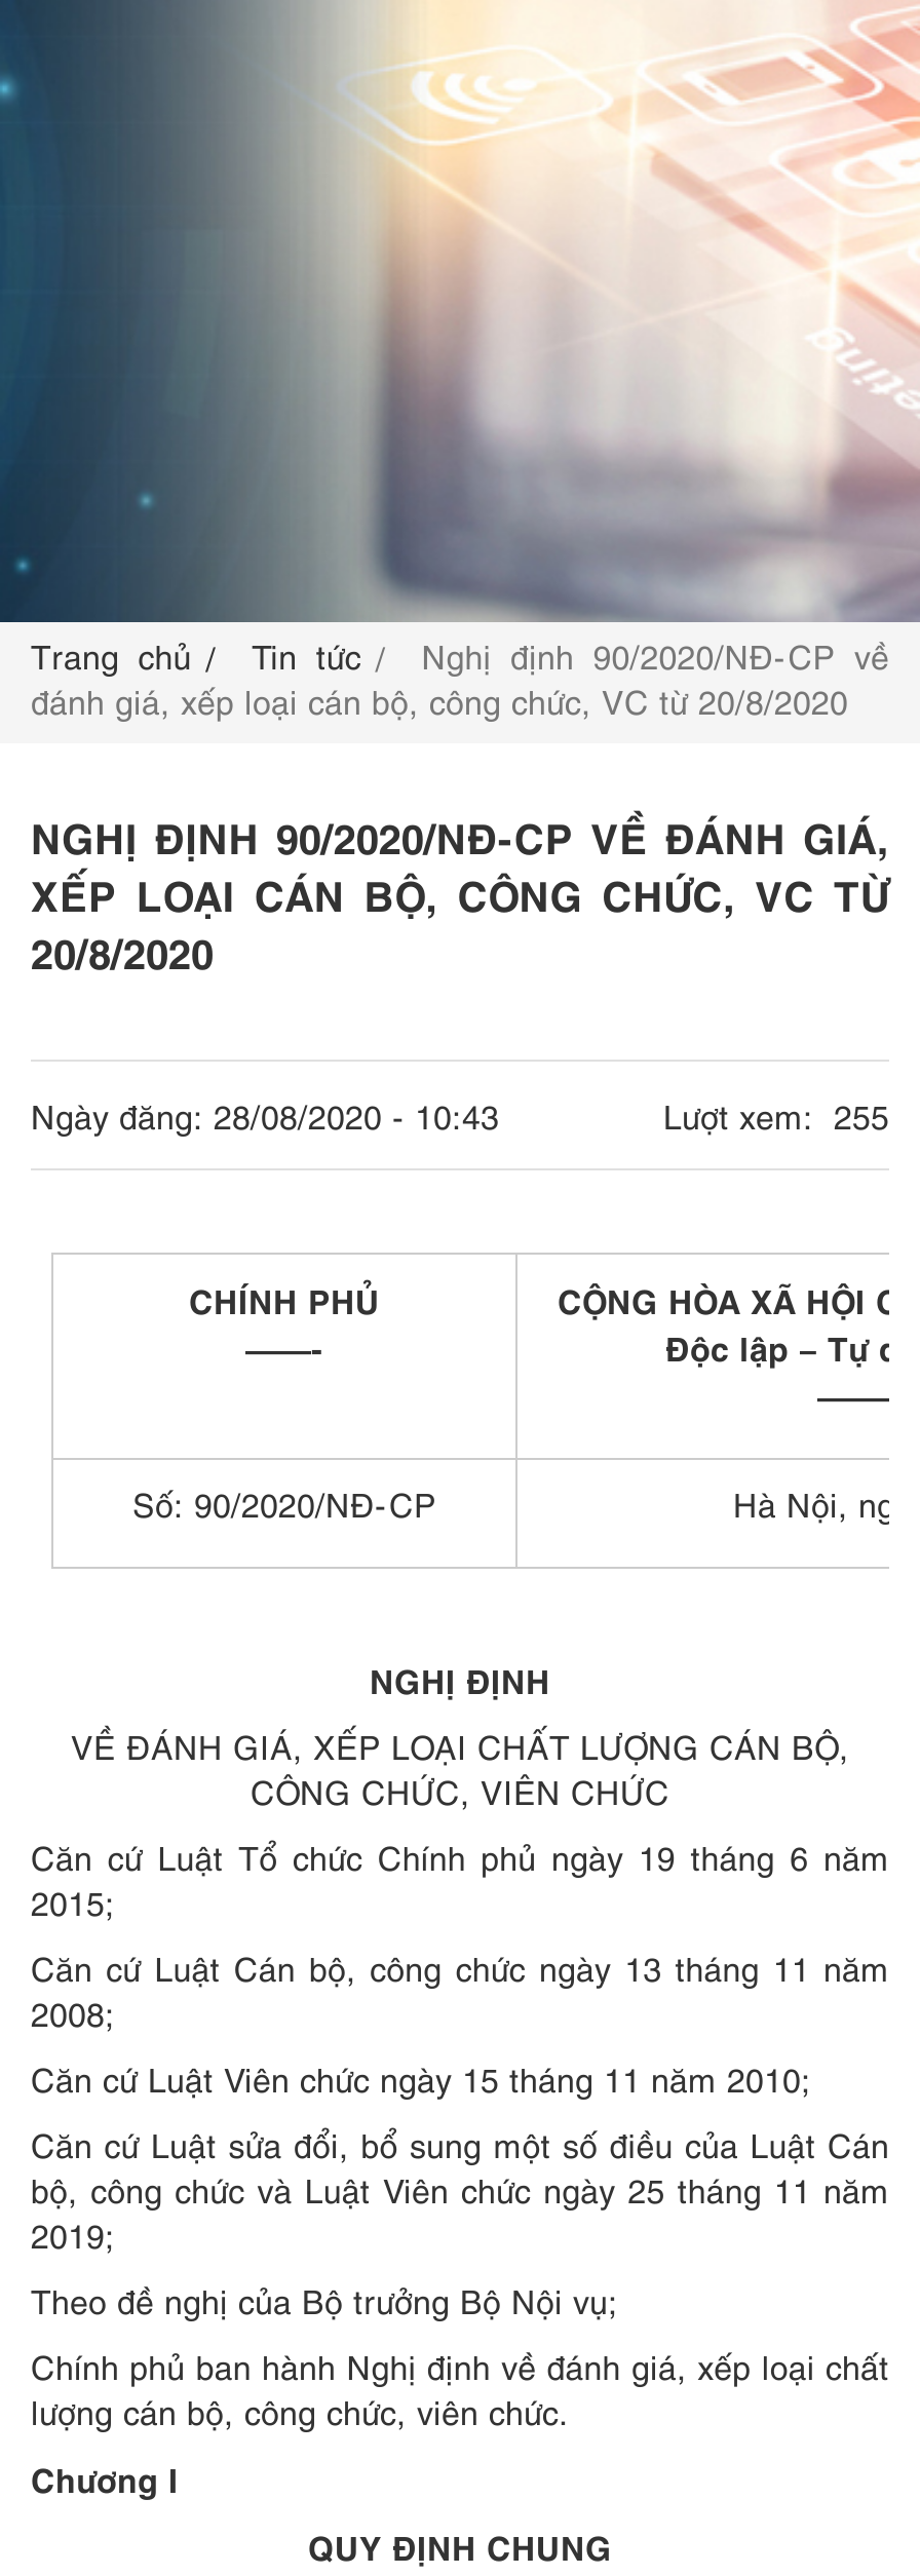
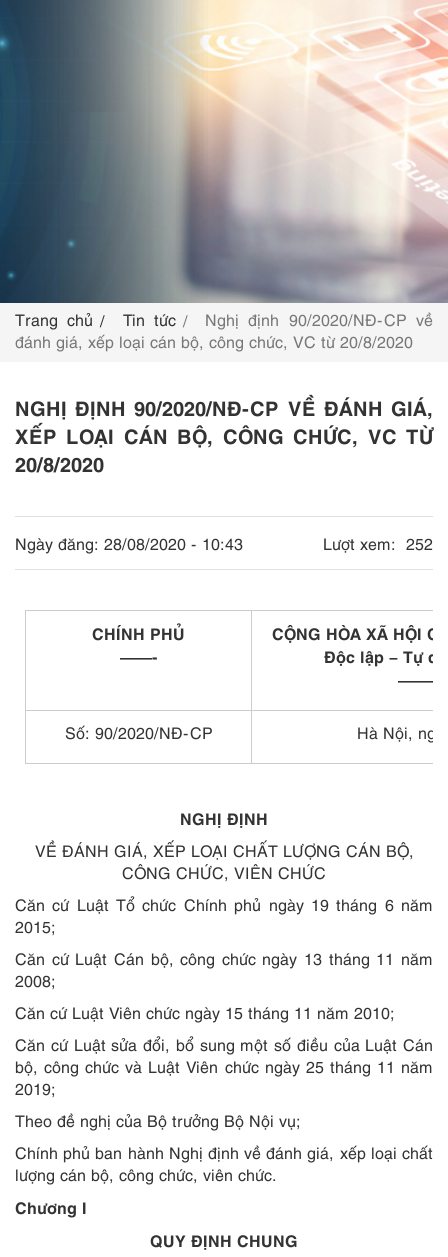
[663,1092,889,1138] Lượt xem: 255 -> [323,532,433,554] Lượt xem: 252

